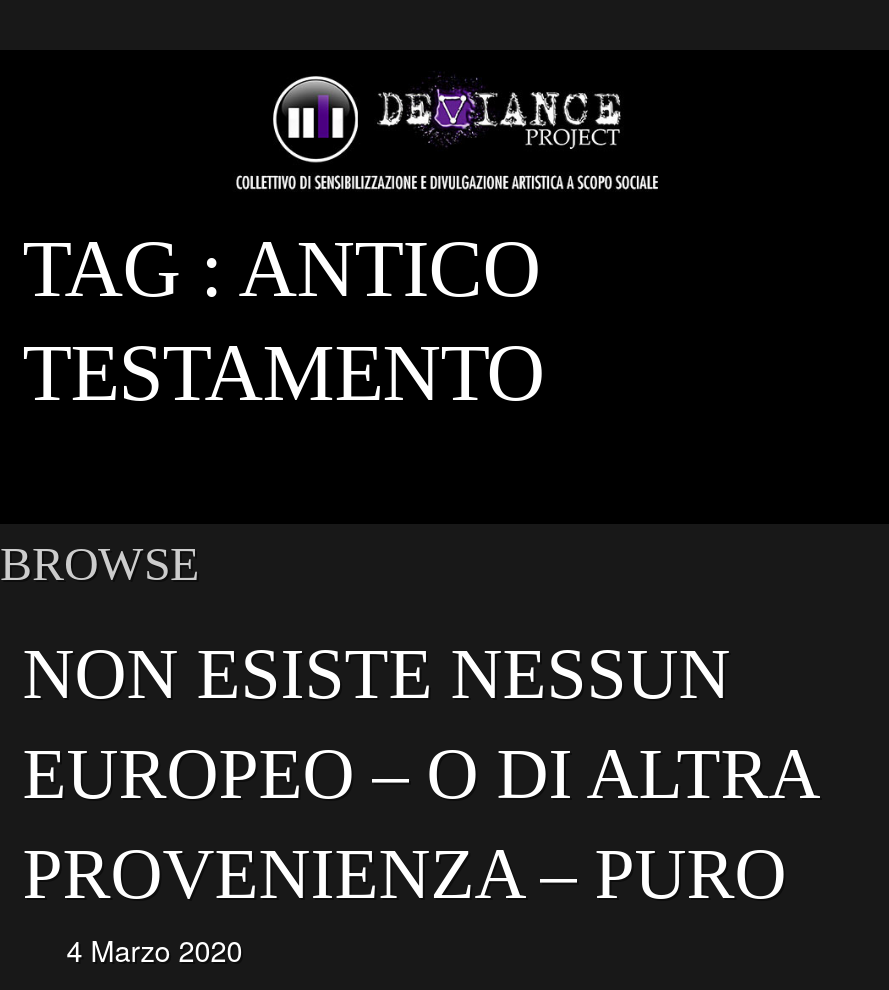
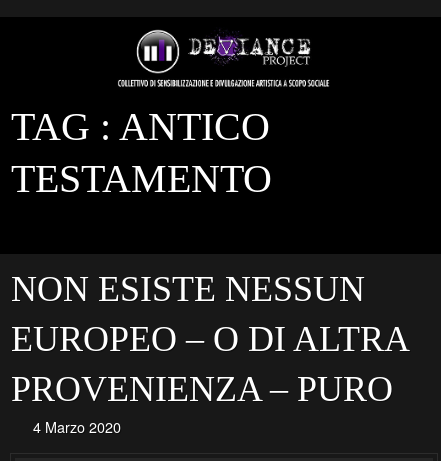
[0,538,200,590] BROWSE -> none

